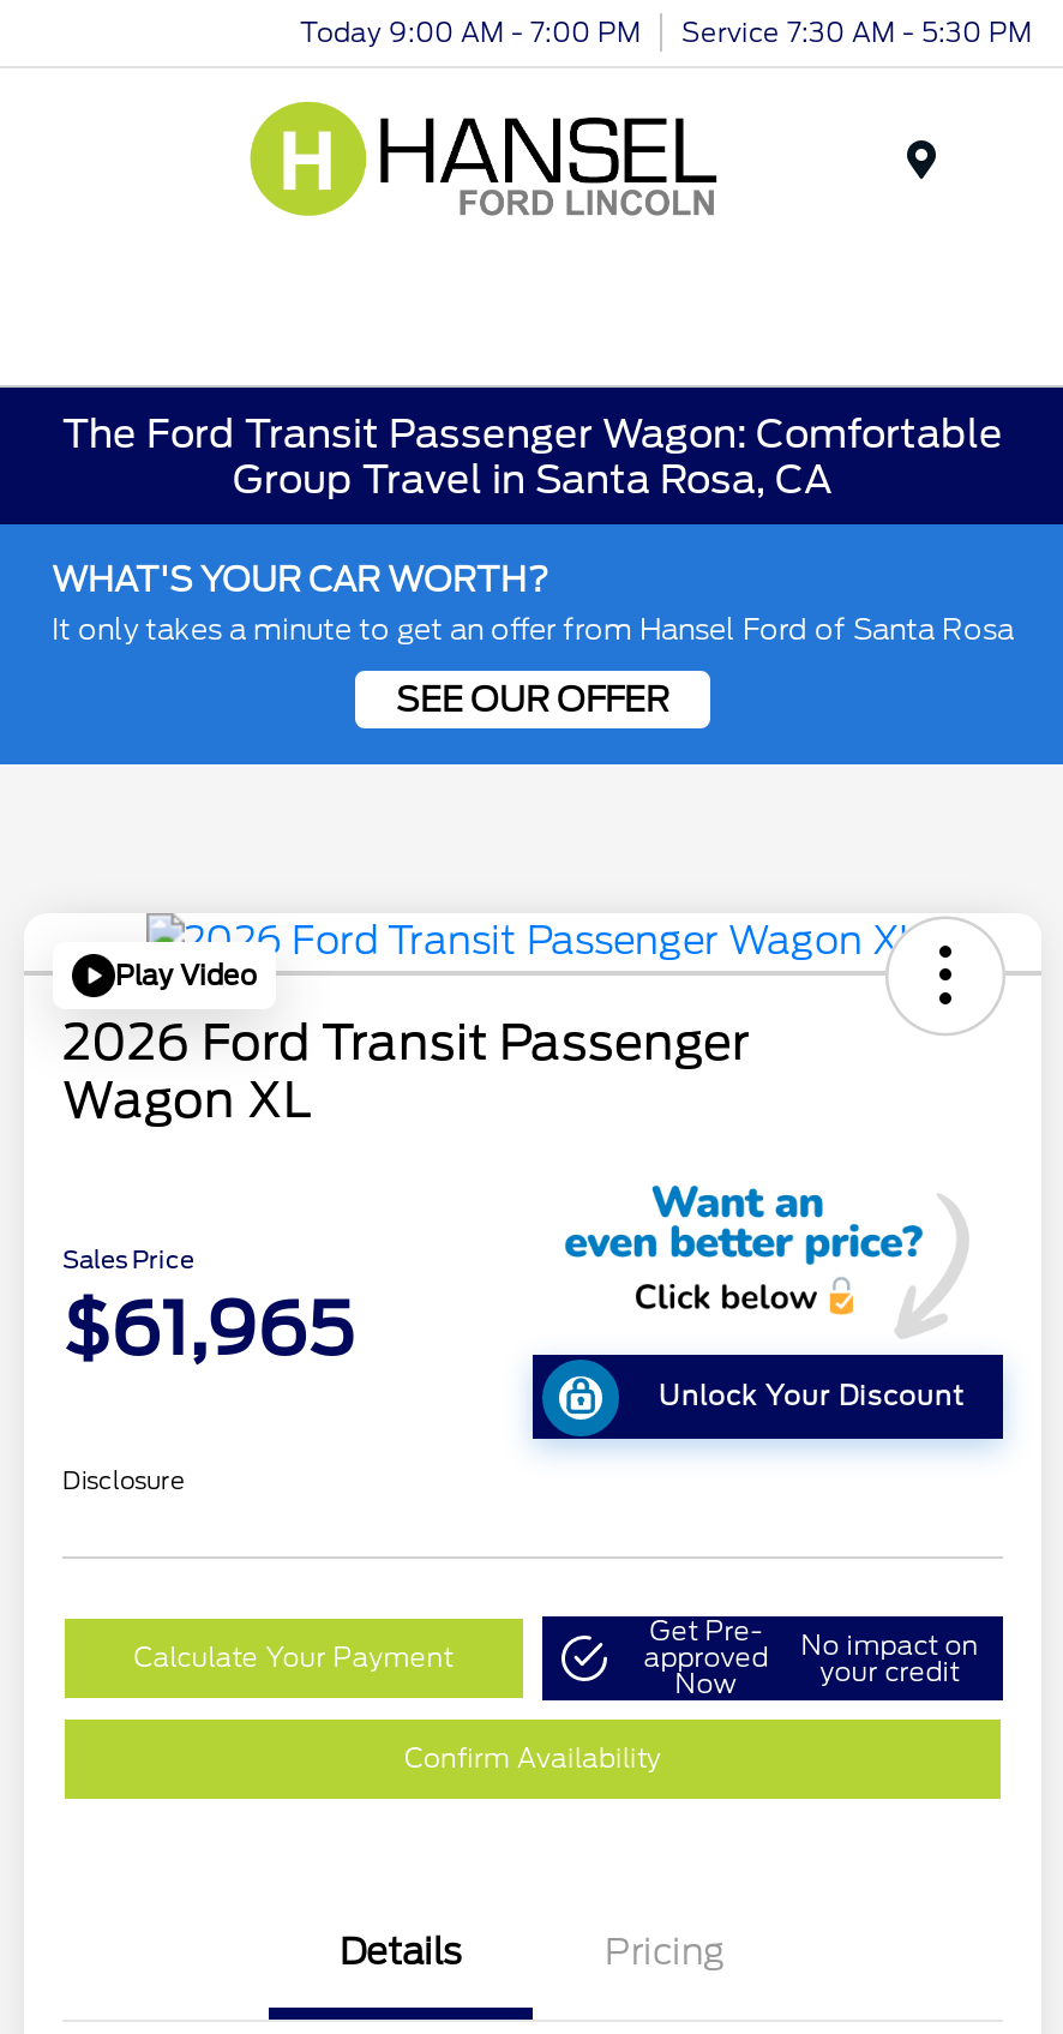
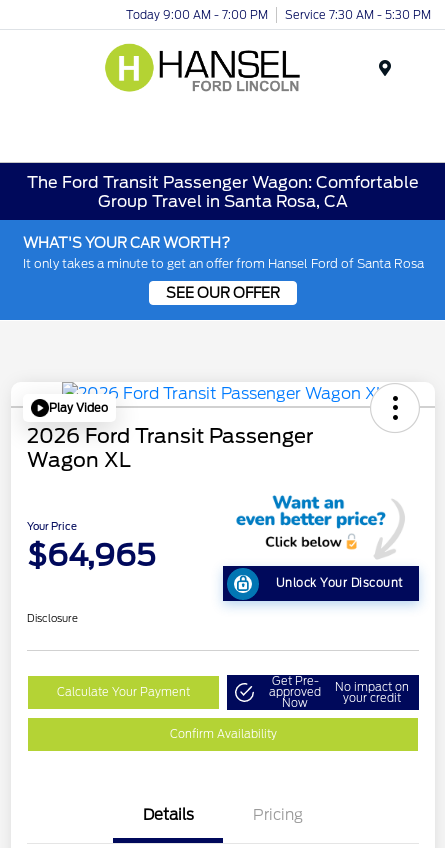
[62,1243,194,1272] Sales Price -> [27,520,77,532] Your Price
[62,1284,353,1371] $61,965 -> [27,537,155,573] $64,965

